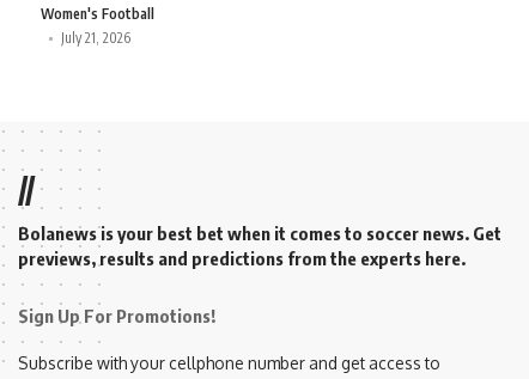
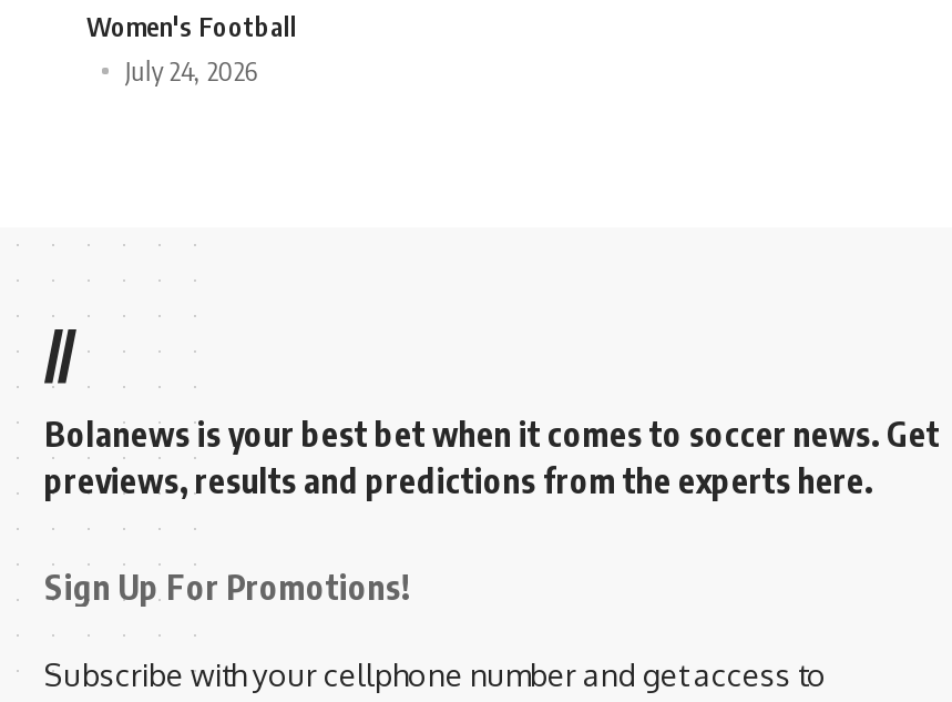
[62,29,131,47] July 21, 2026 -> [125,54,258,87] July 24, 2026

